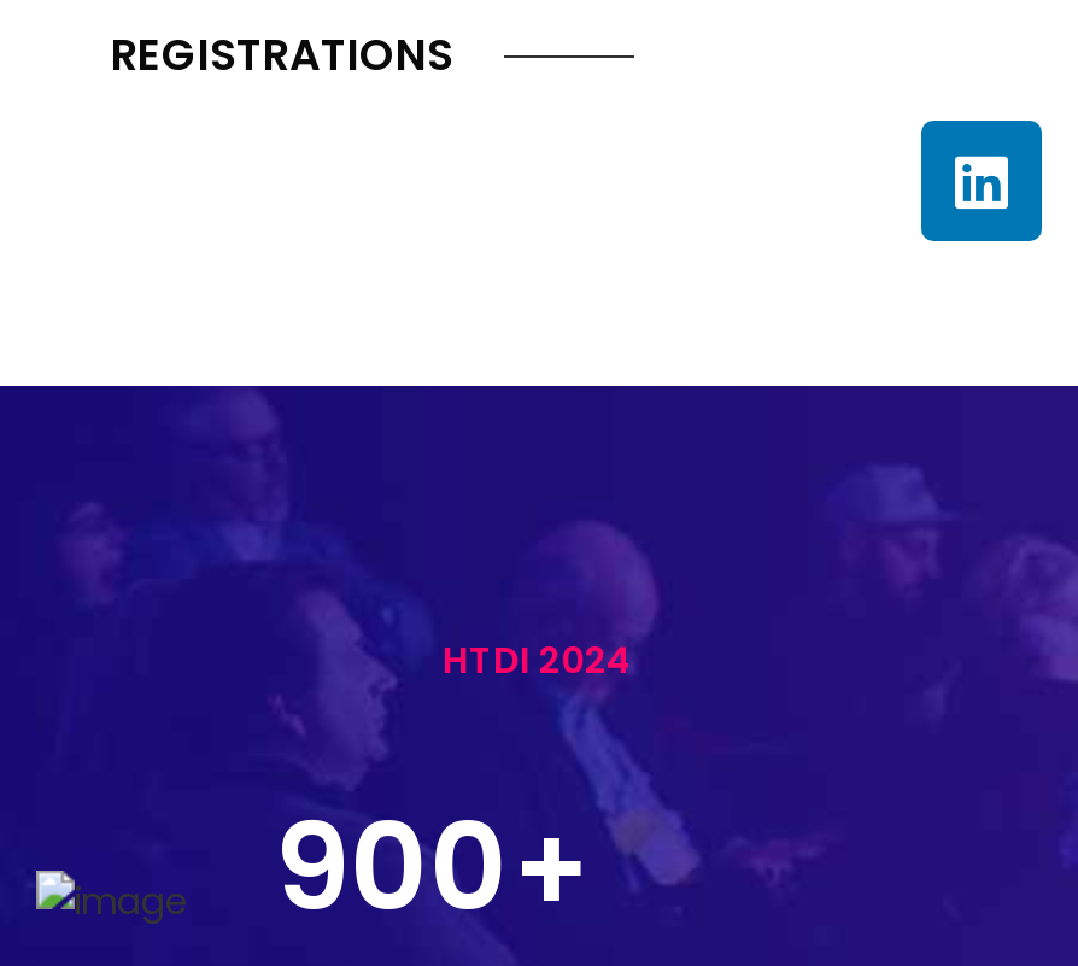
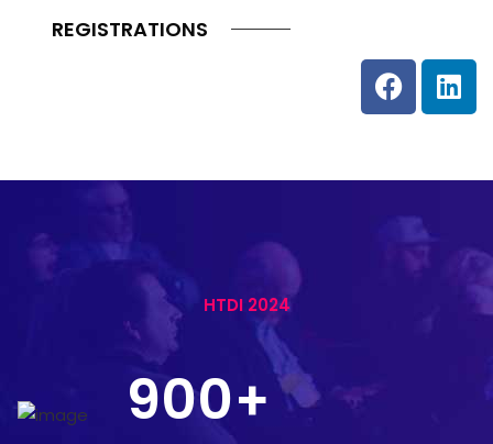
none -> [360,58,417,115] [image]

